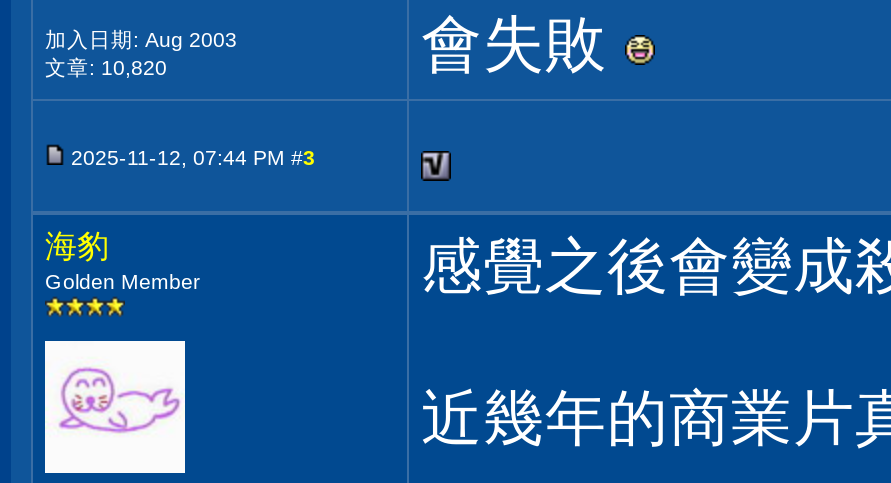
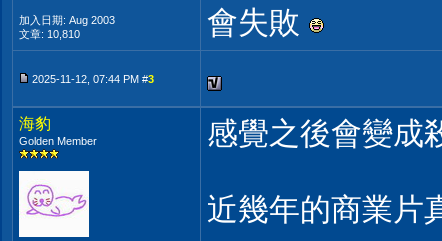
[45,55,167,79] 文章: 10,820 -> [19,28,80,40] 文章: 10,810

